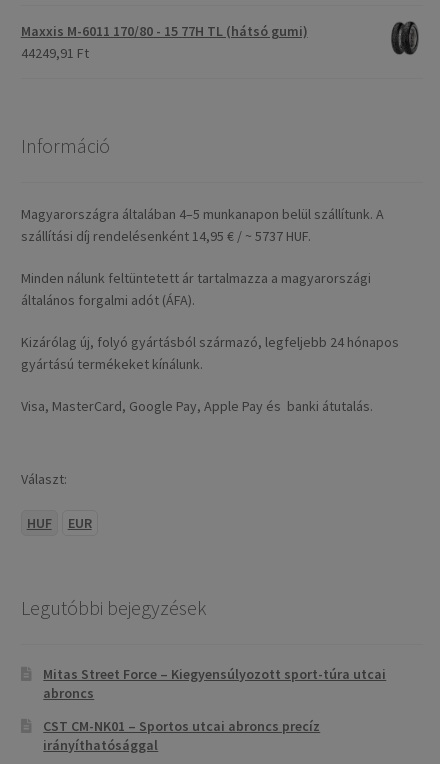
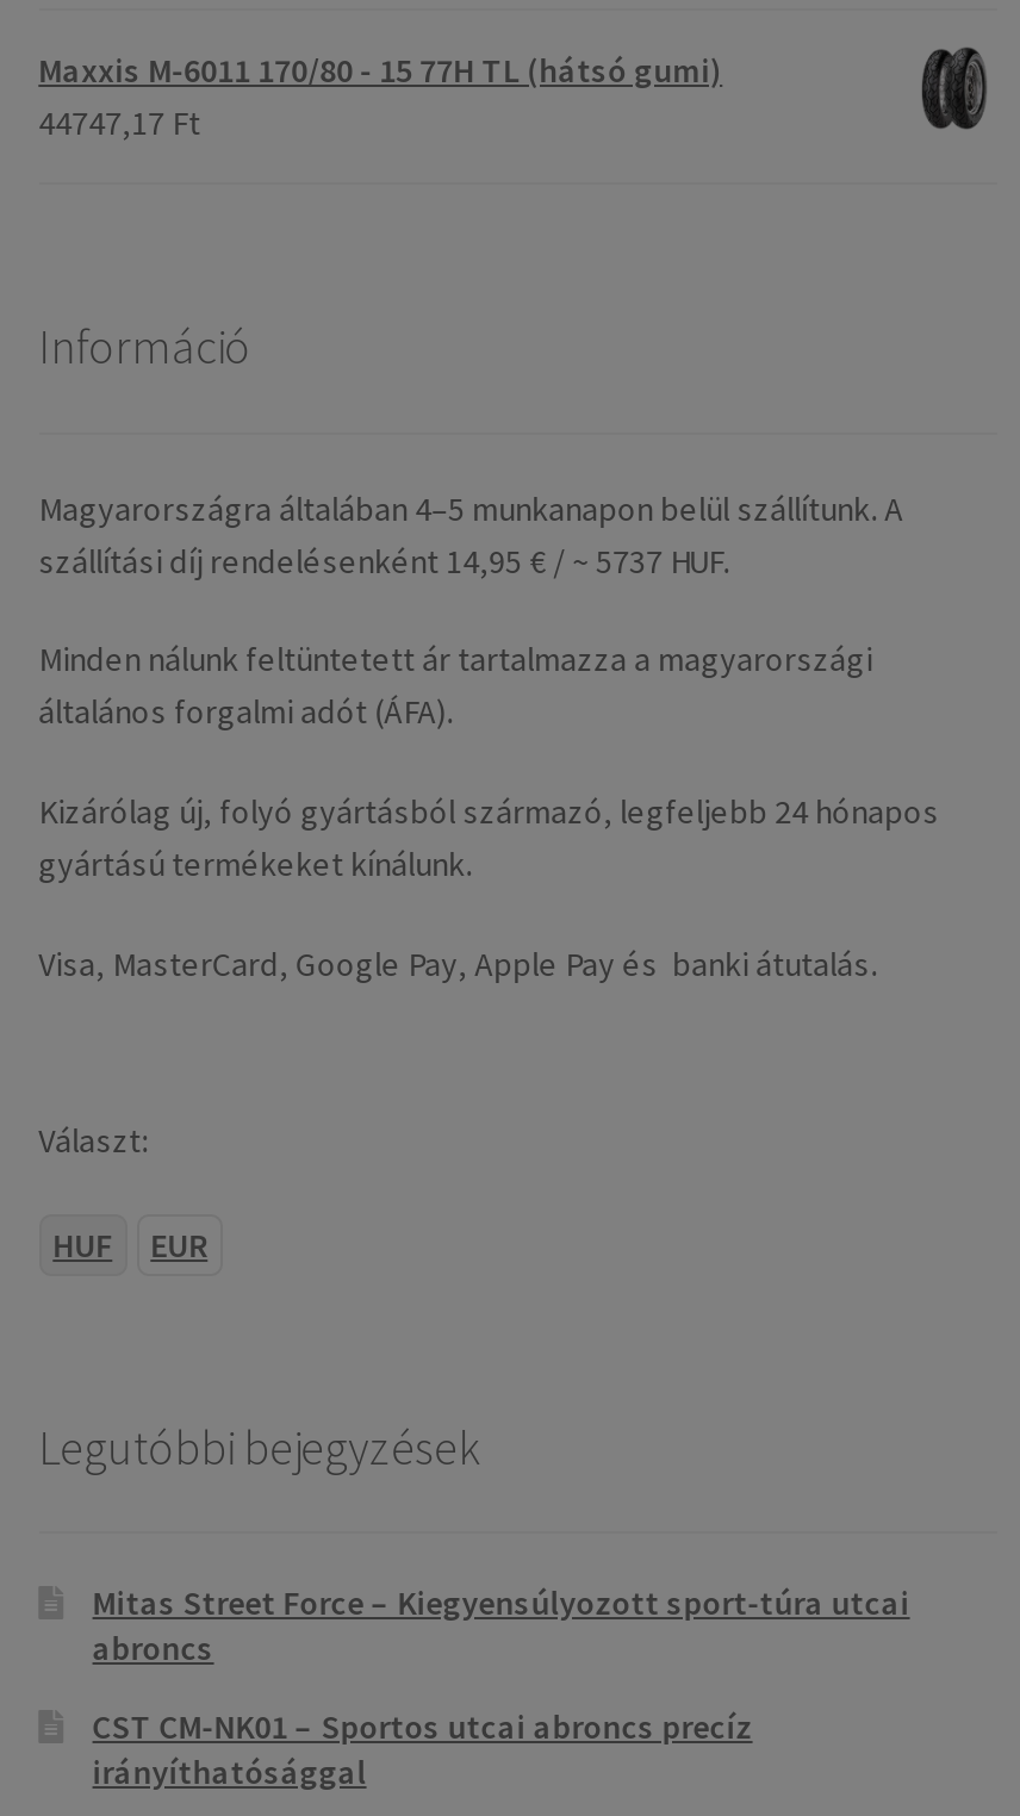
[21,44,89,62] 44249,91 Ft -> [38,102,200,144] 44747,17 Ft

